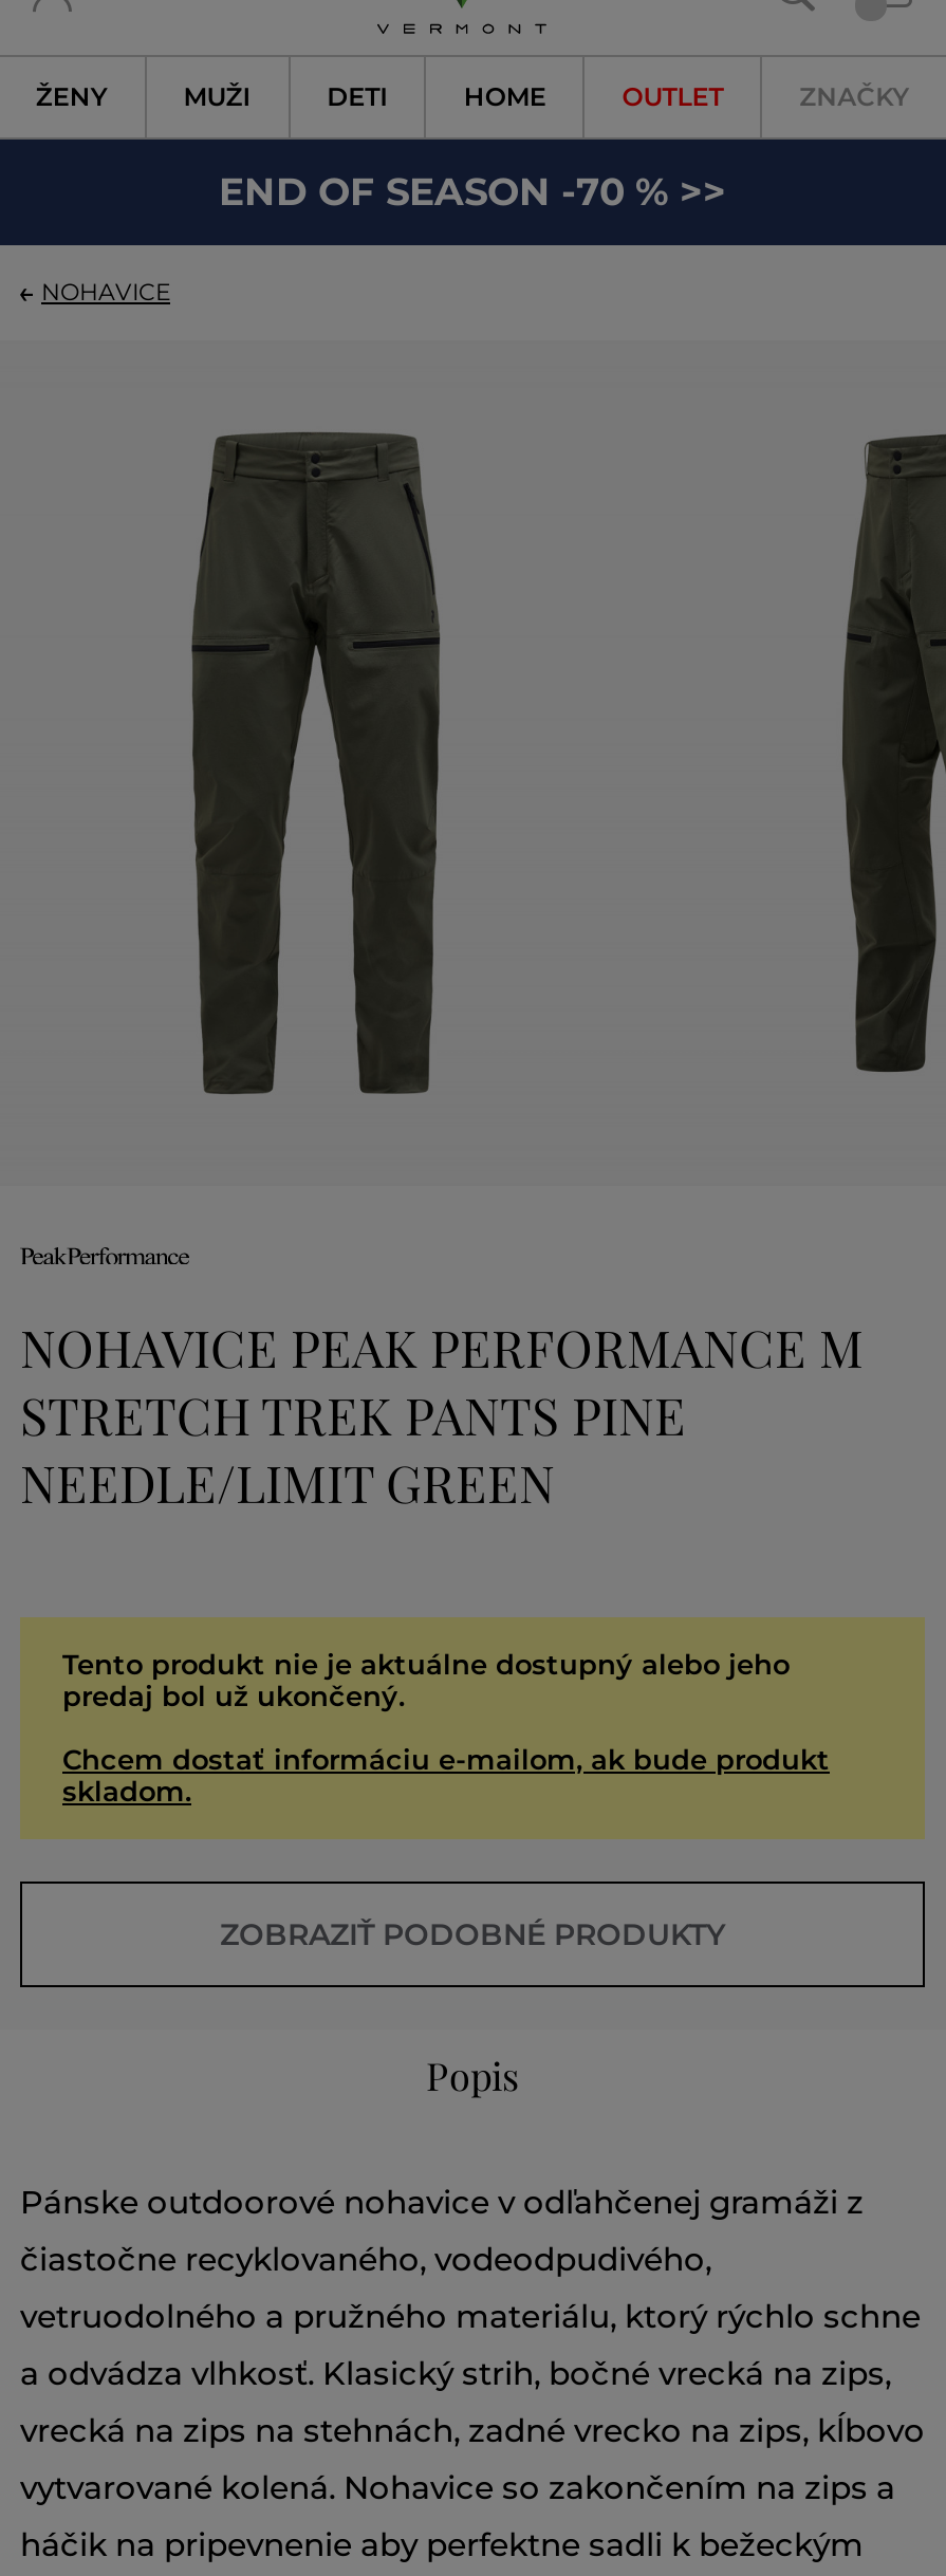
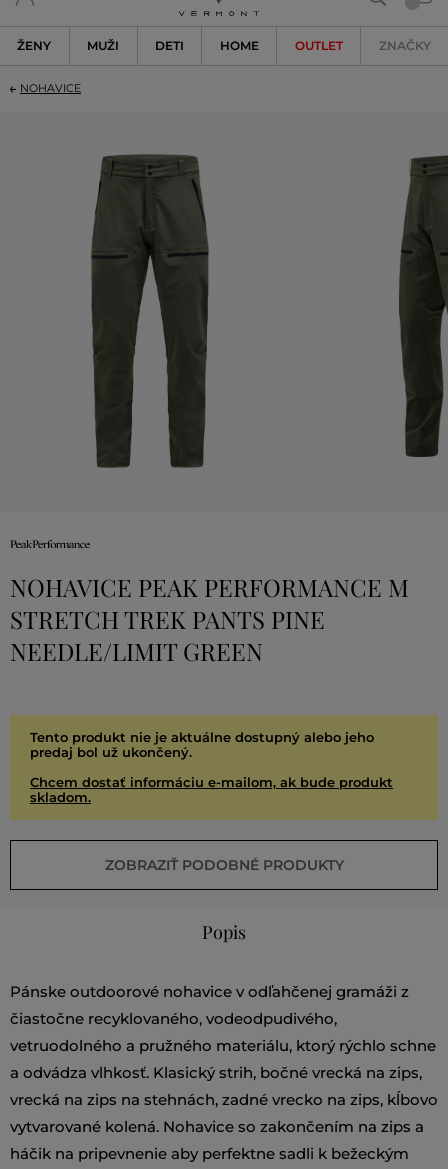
[219,169,726,216] END OF SEASON -70 % >> -> none

